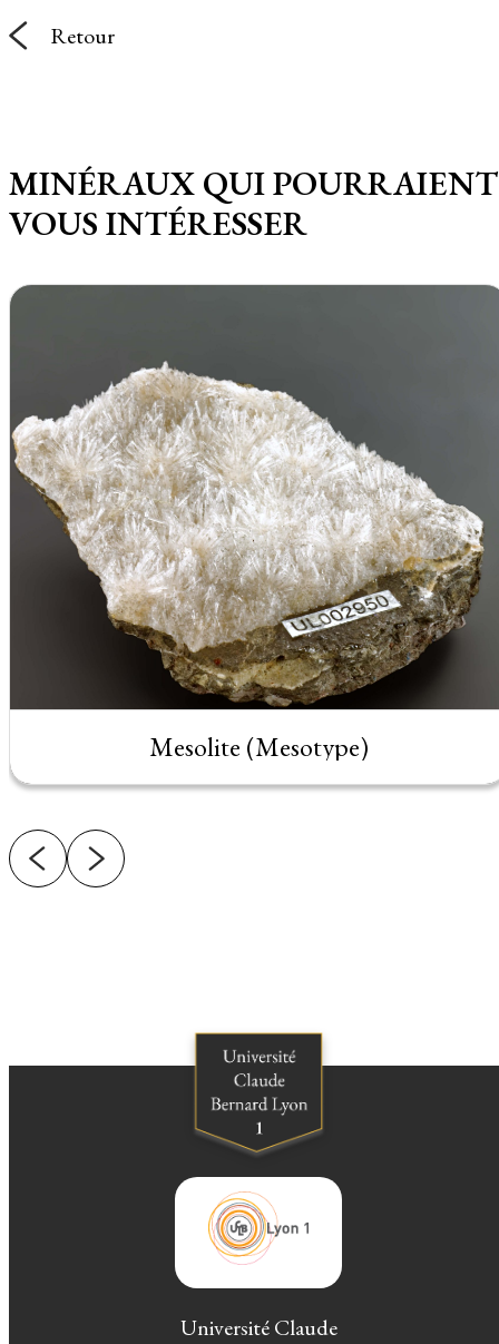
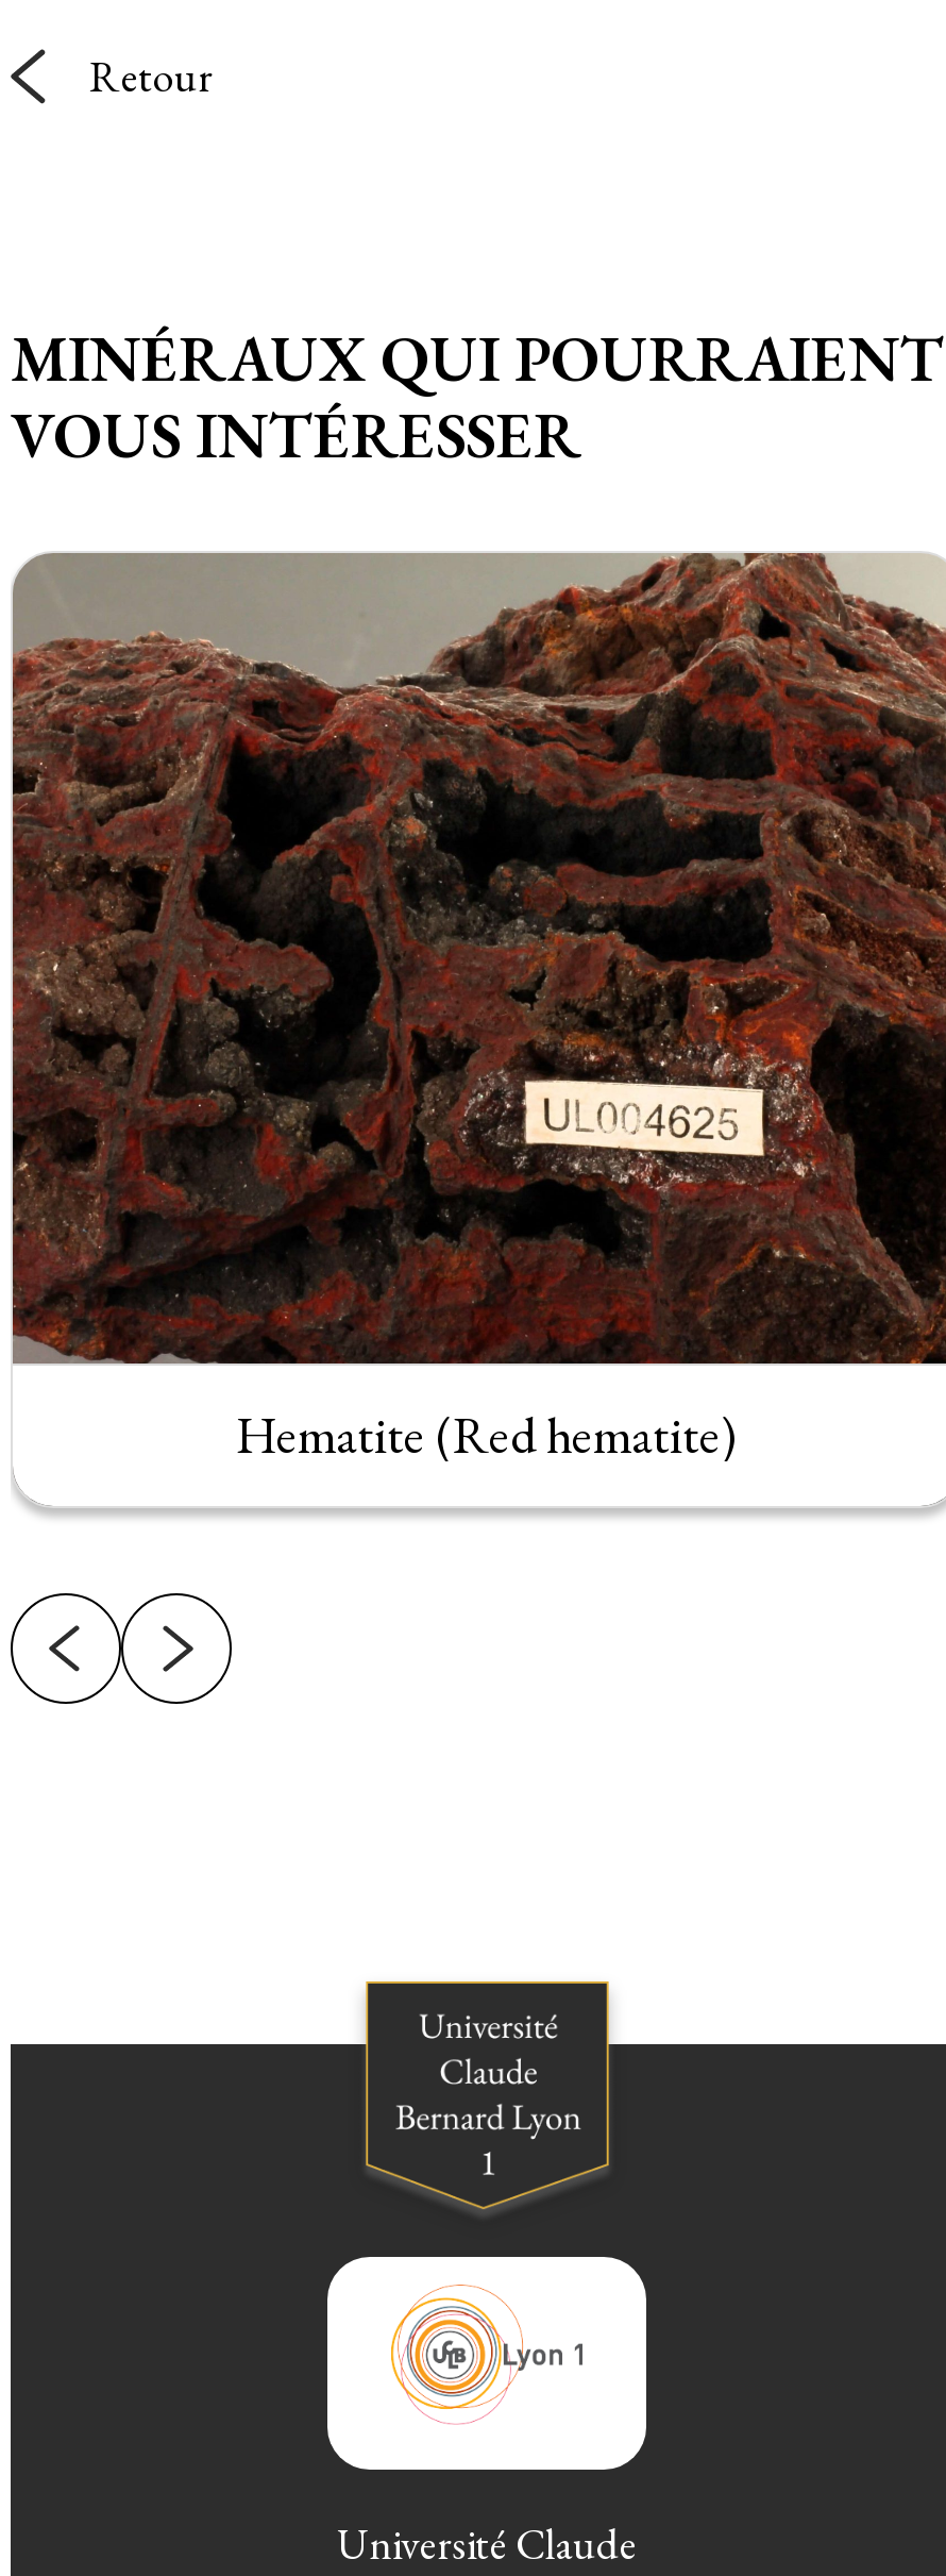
[10,285,496,764] [image] | Mesolite (Mesotype) -> [13,553,940,1468] [image] | Hematite (Red hematite)

